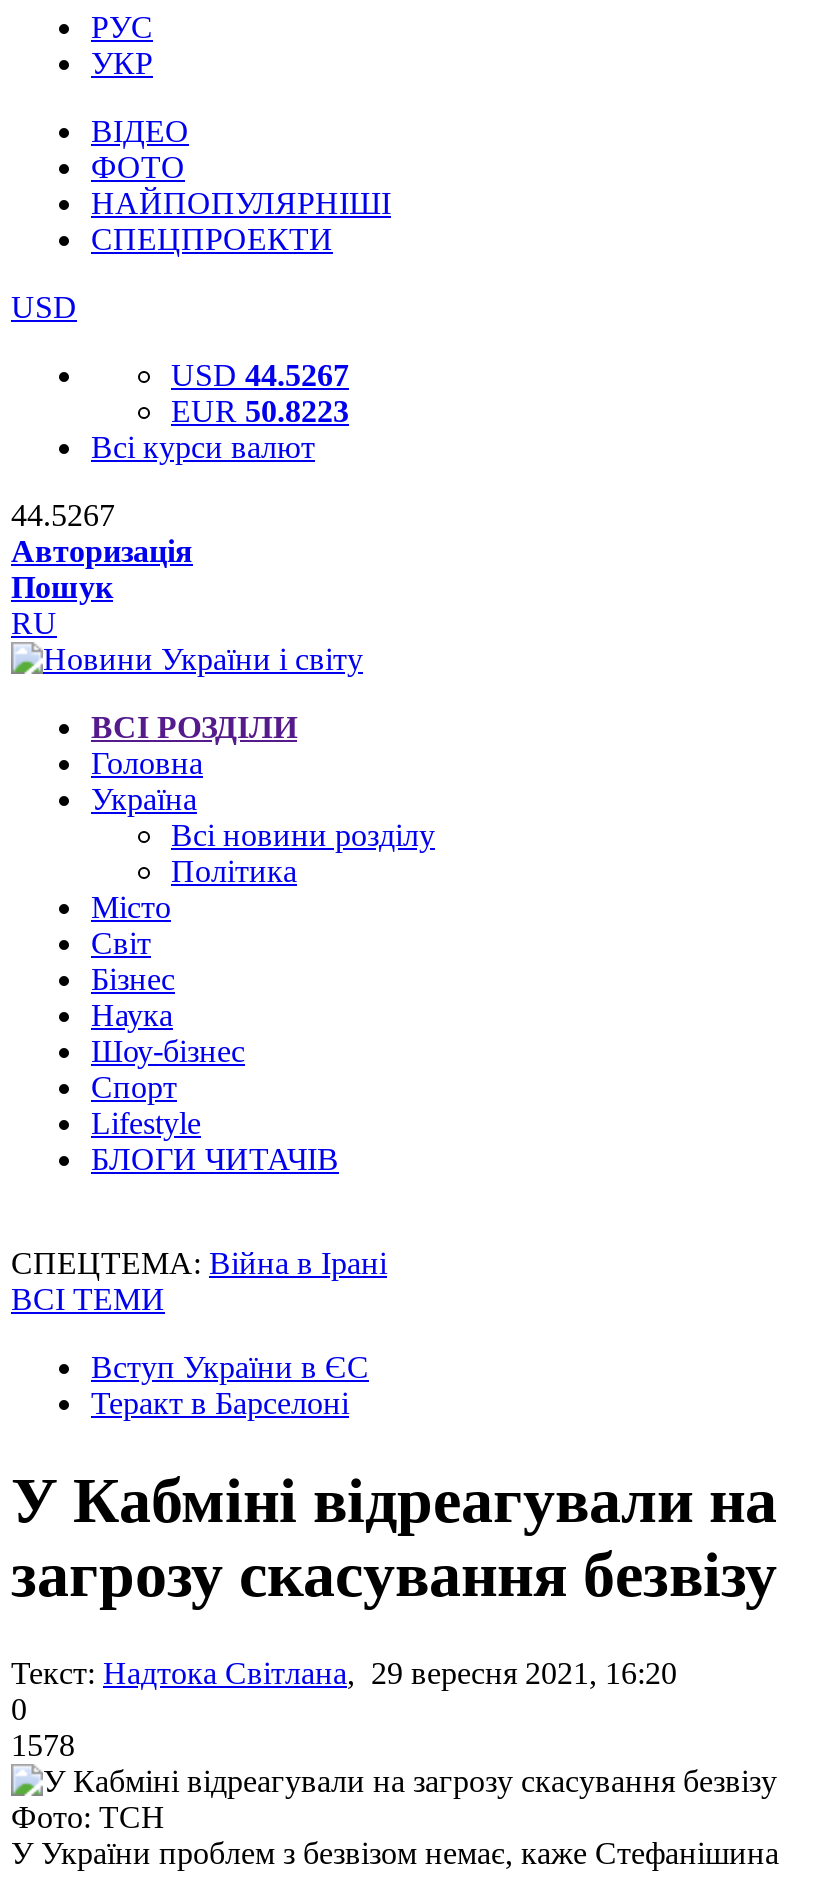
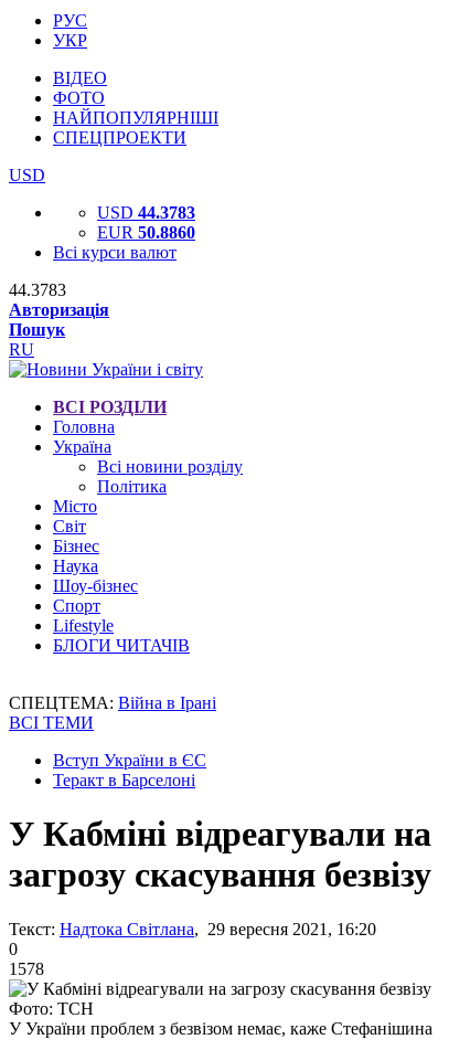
[171,358,349,392] USD 44.5267 -> [97,203,195,222] USD 44.3783
[171,394,349,428] EUR 50.8223 -> [97,223,195,242] EUR 50.8860
[11,498,115,532] 44.5267 -> [9,280,66,299] 44.3783

